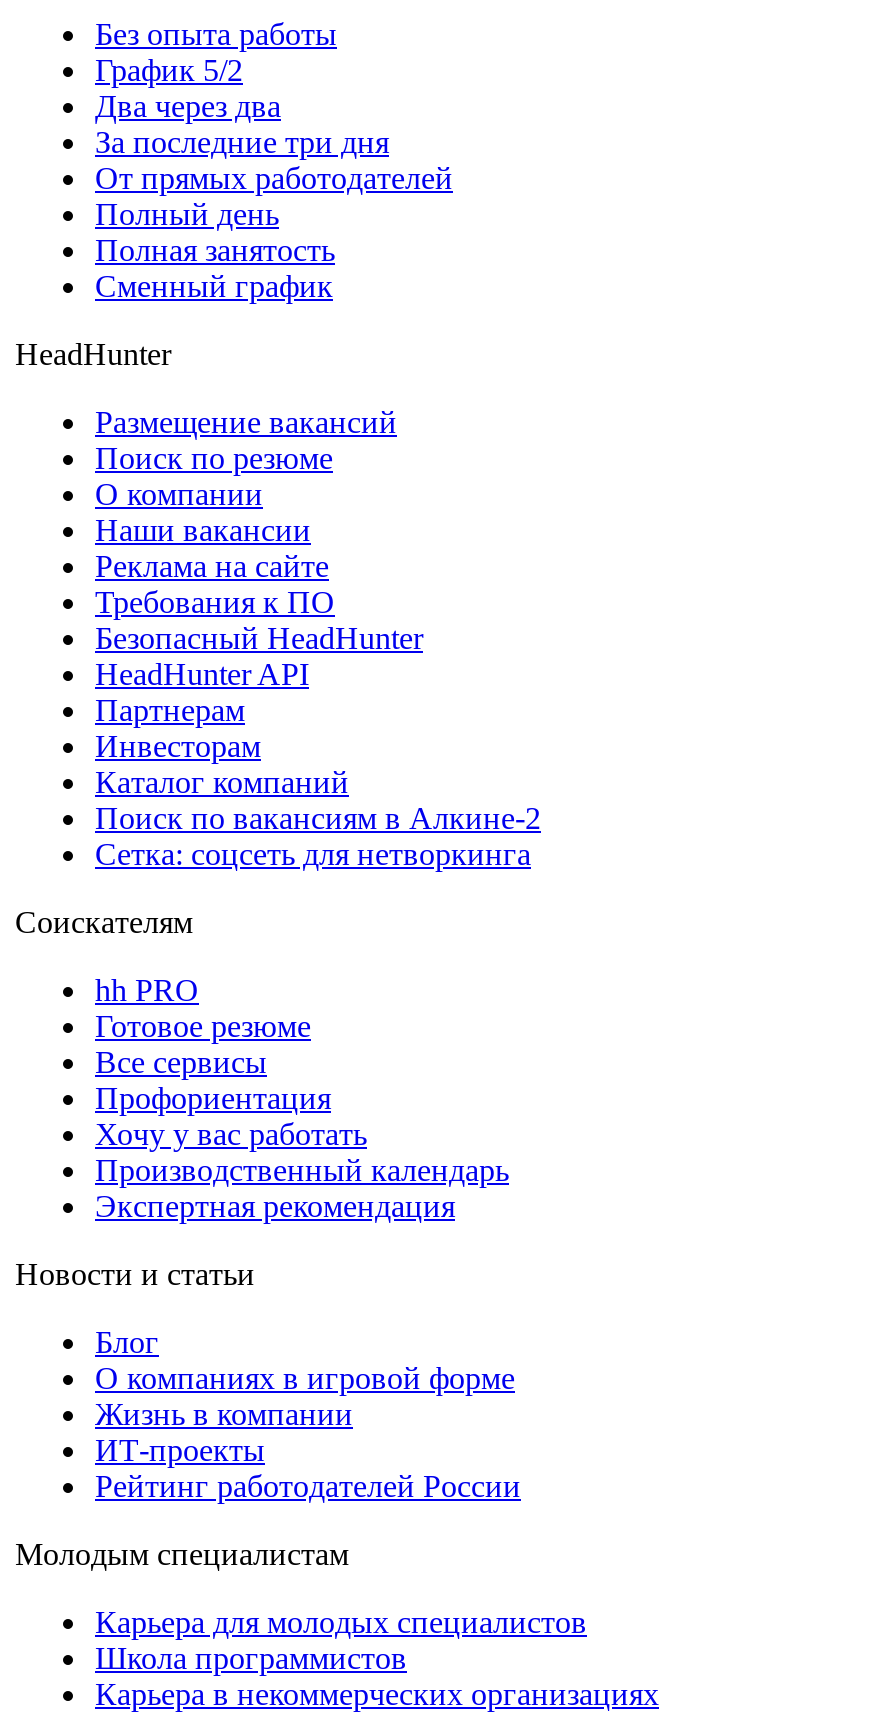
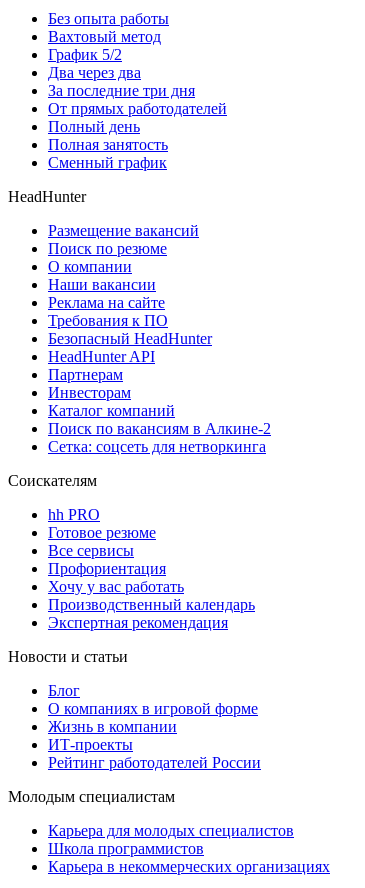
none -> [48,28,161,45] Вахтовый метод

